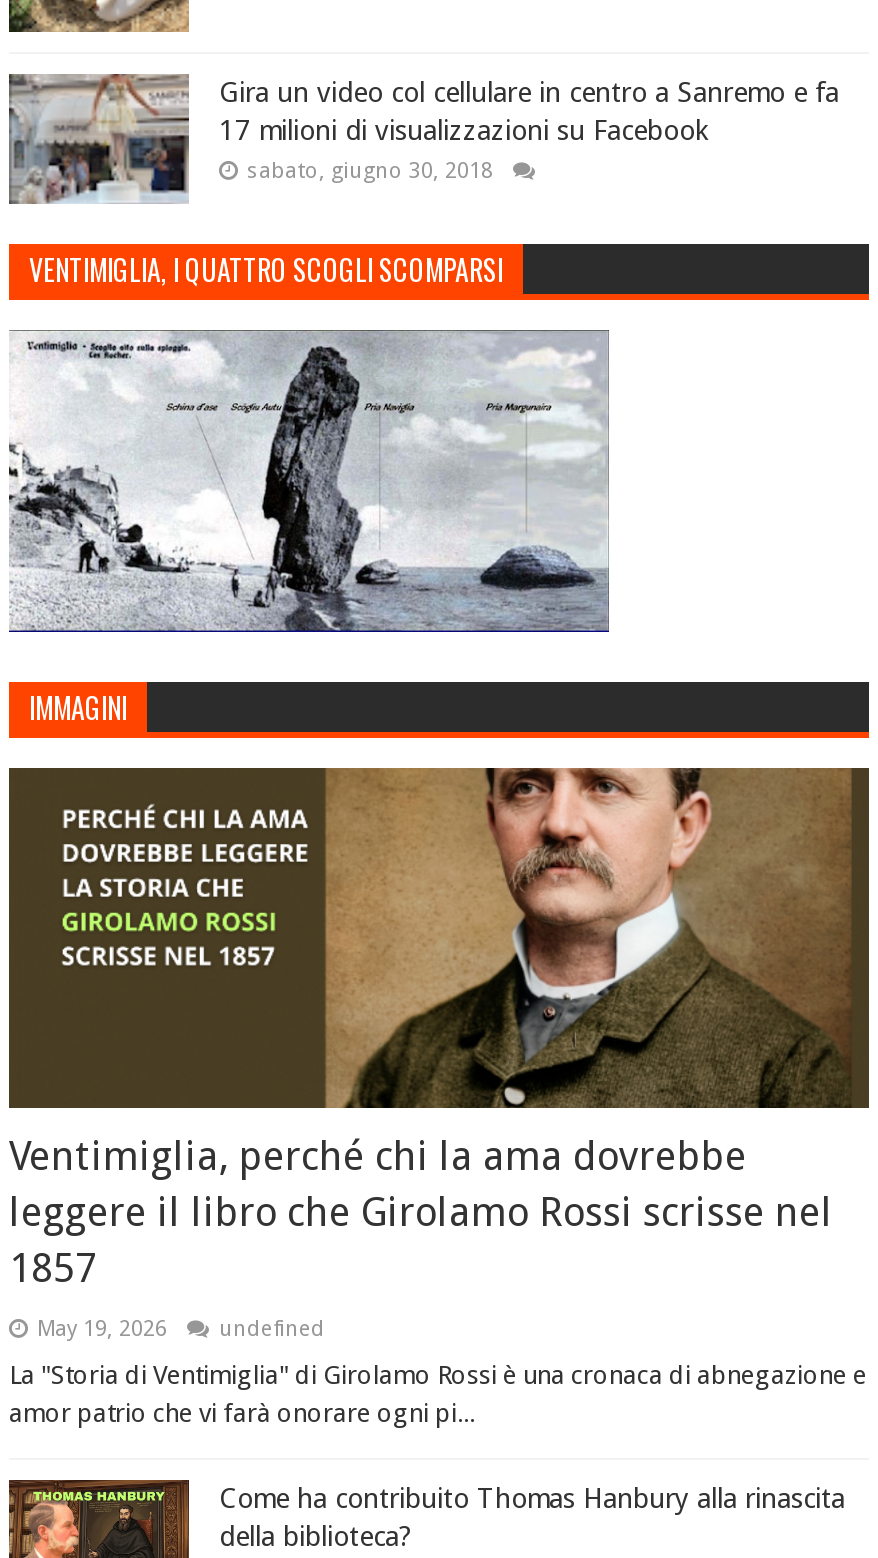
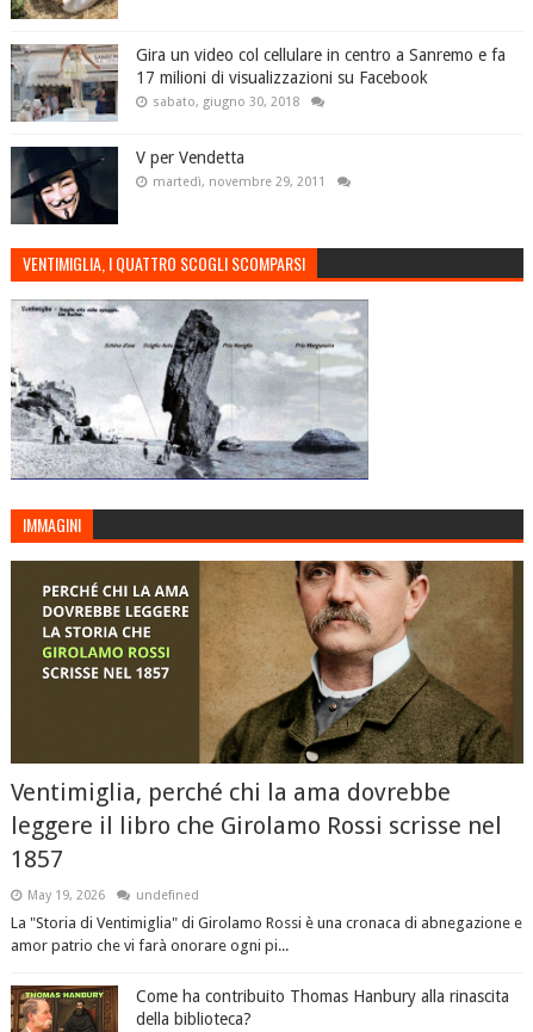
none -> [11,146,326,225] [image] | V per Vendetta | martedì, novembre 29, 2011

